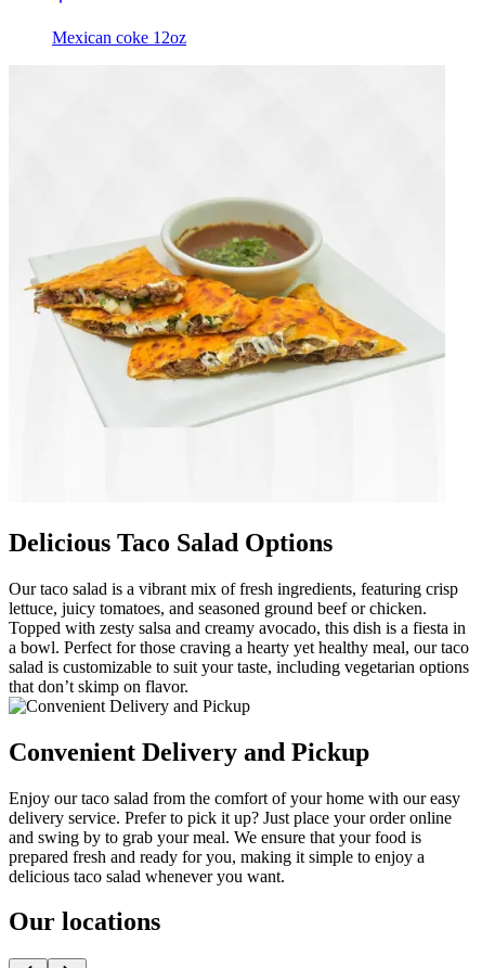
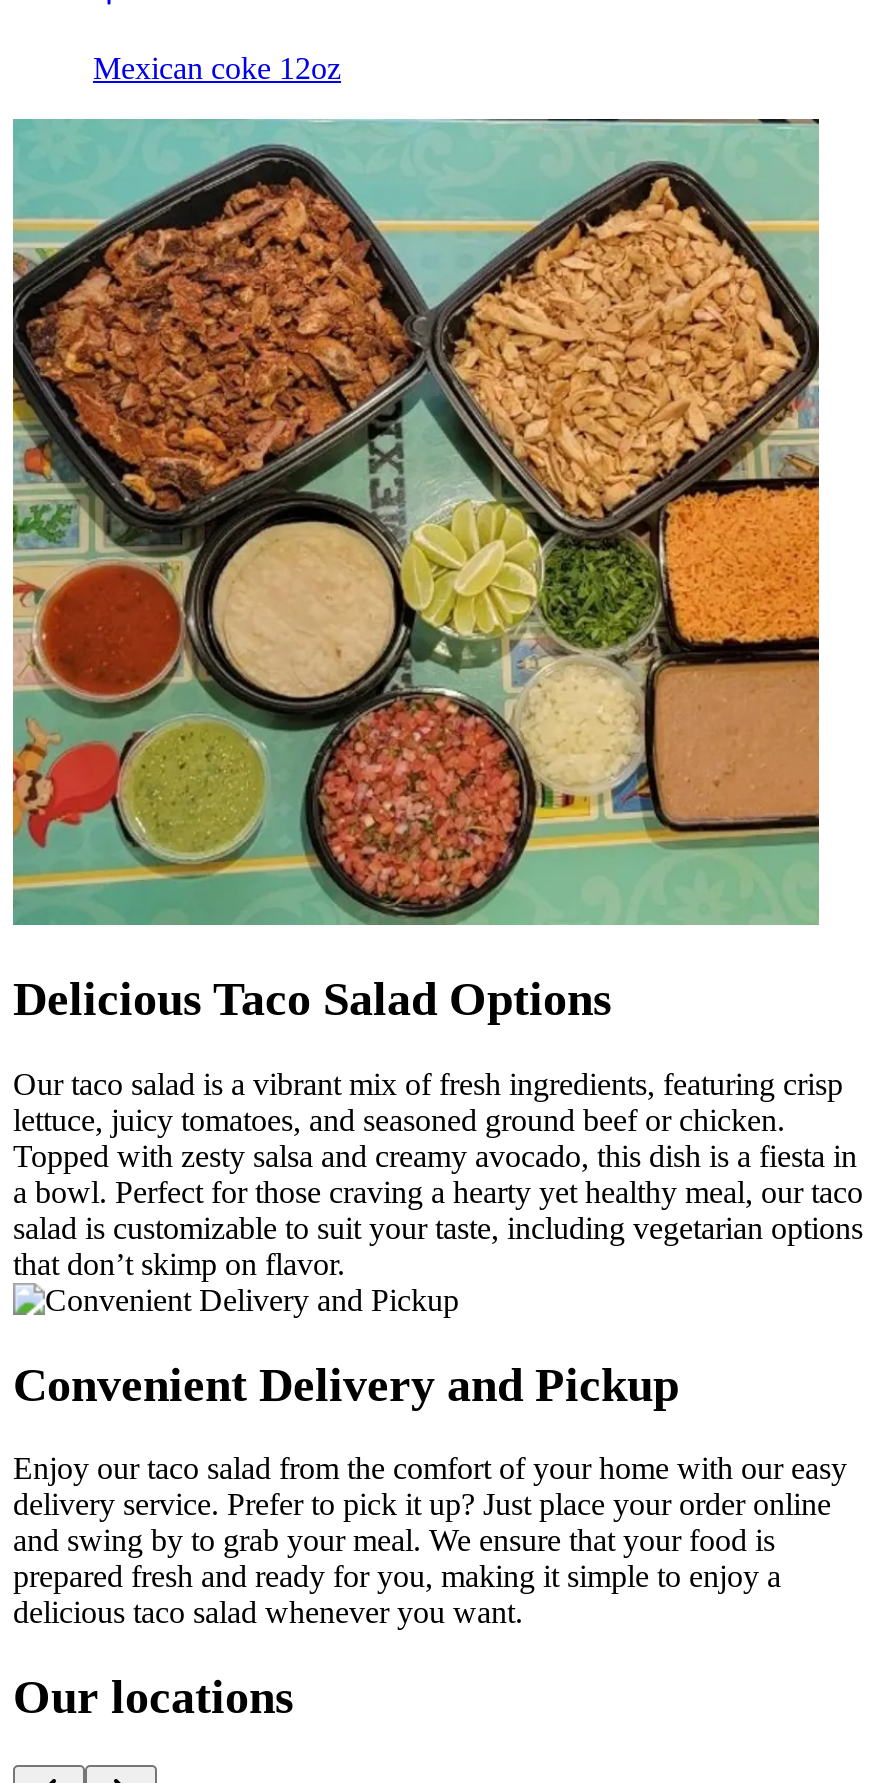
[9,65,445,502] [image] -> [11,117,821,927] [image]

